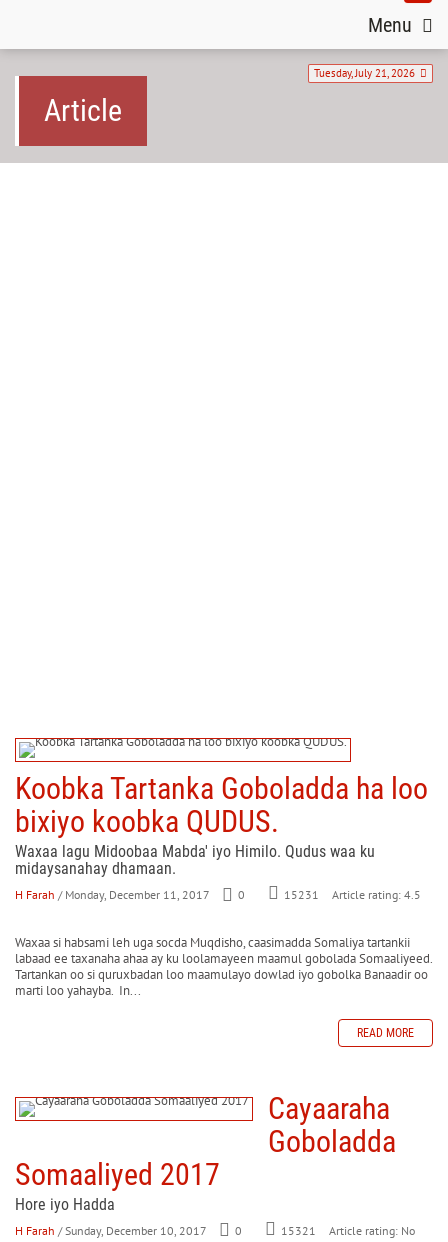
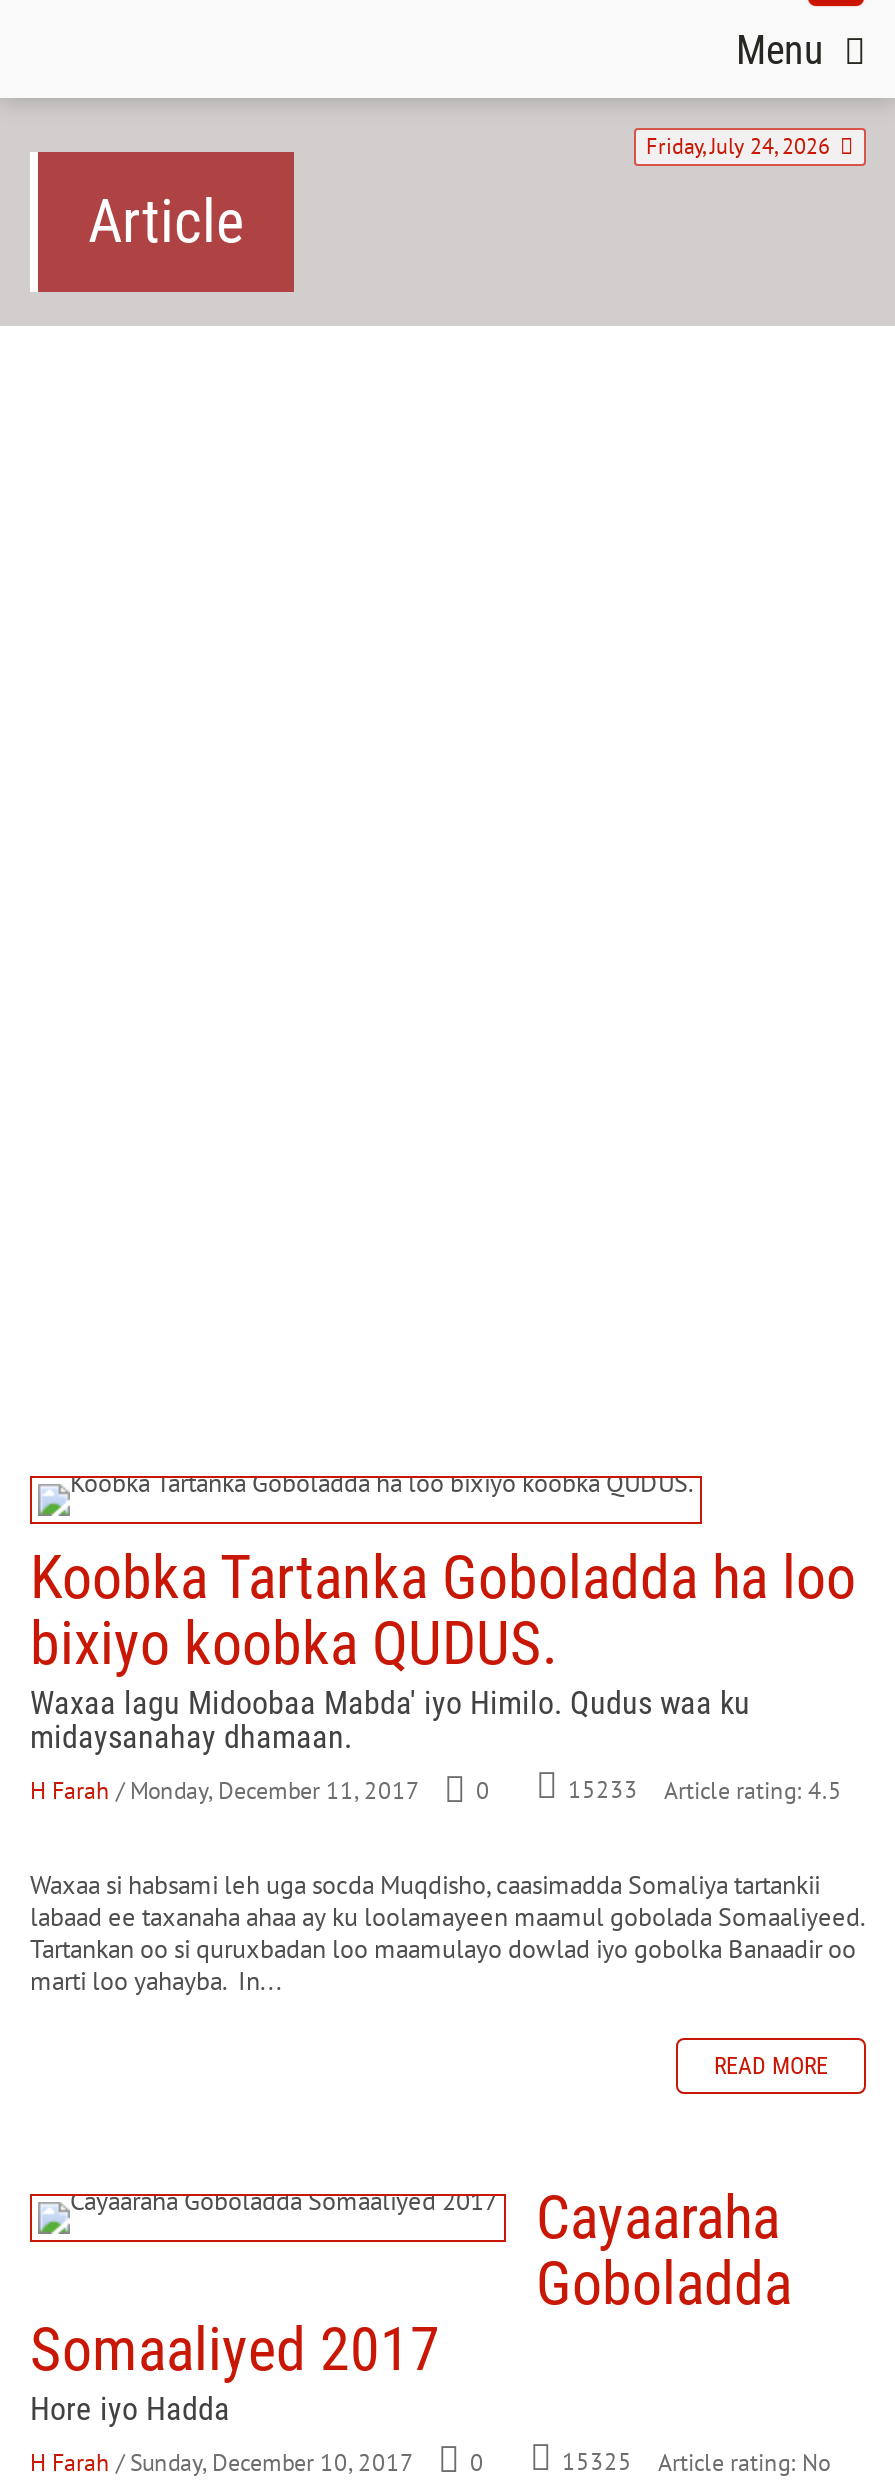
[314,66,415,80] Tuesday, July 21, 2026 -> [646,132,830,160] Friday, July 24, 2026
[284,887,421,902] 15231 Article rating: 4.5 -> [568,1775,842,1805] 15233 Article rating: 4.5
[281,1223,415,1238] 15321 Article rating: No -> [562,2446,830,2476] 15325 Article rating: No

